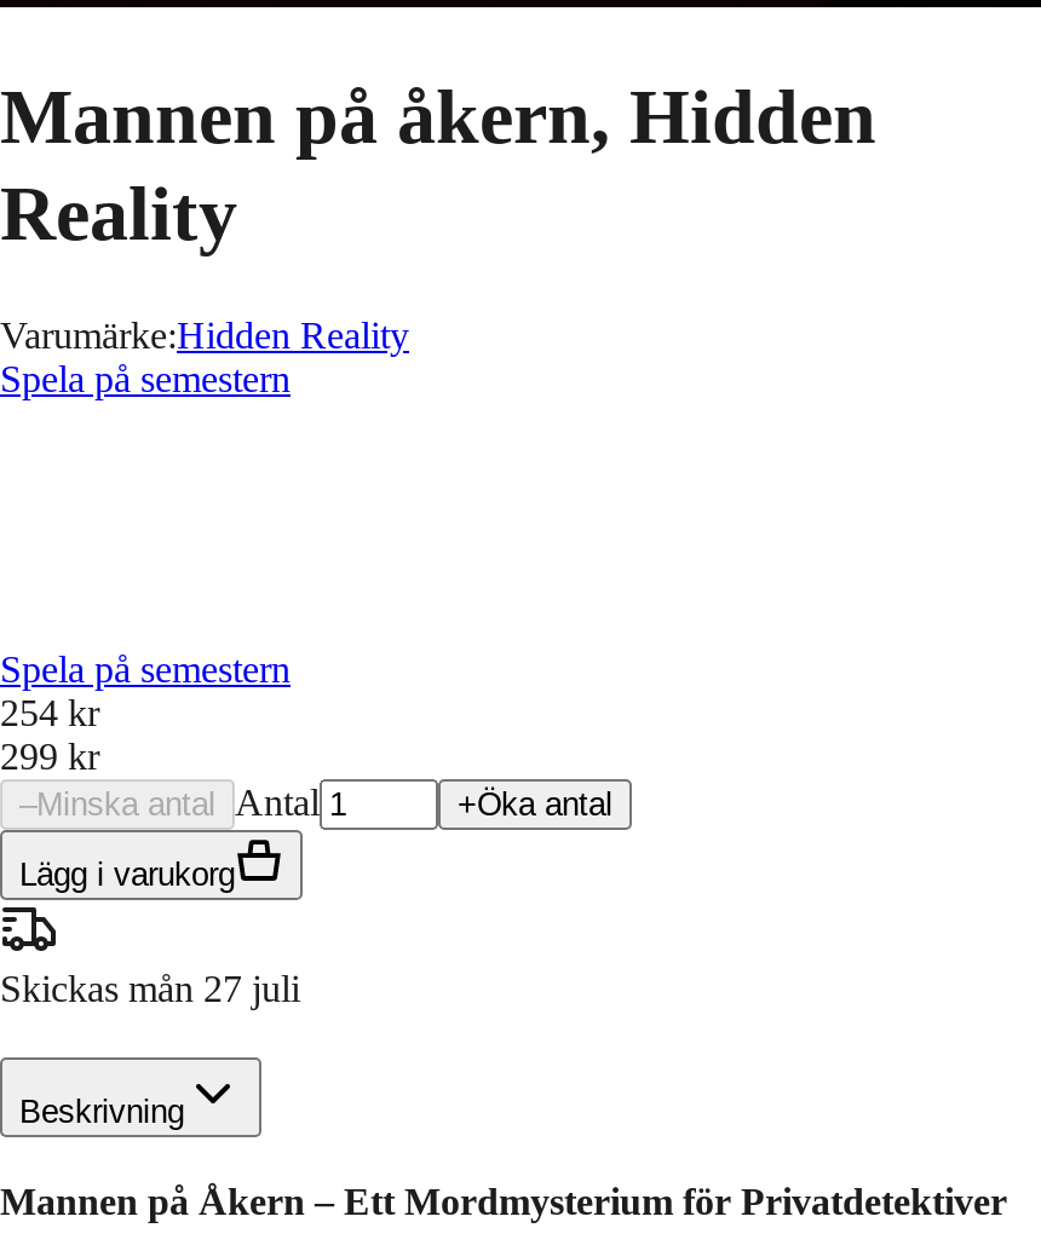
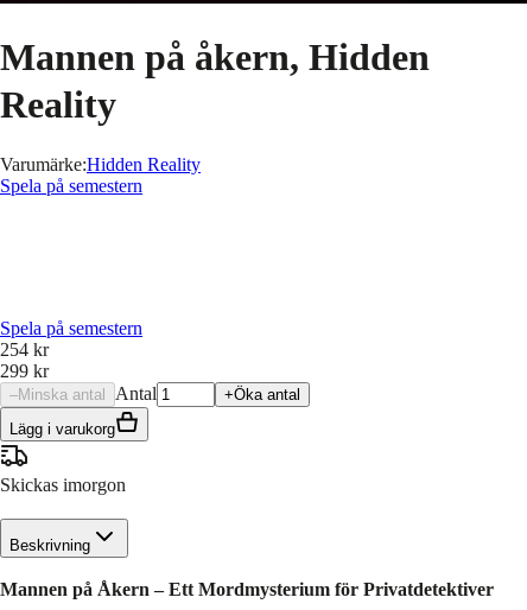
[0,968,300,1009] Skickas mån 27 juli -> [0,475,126,495] Skickas imorgon

